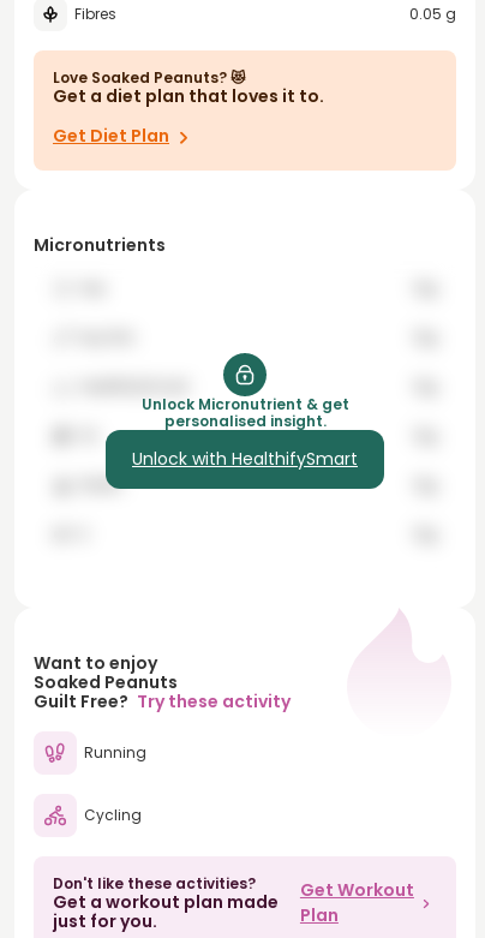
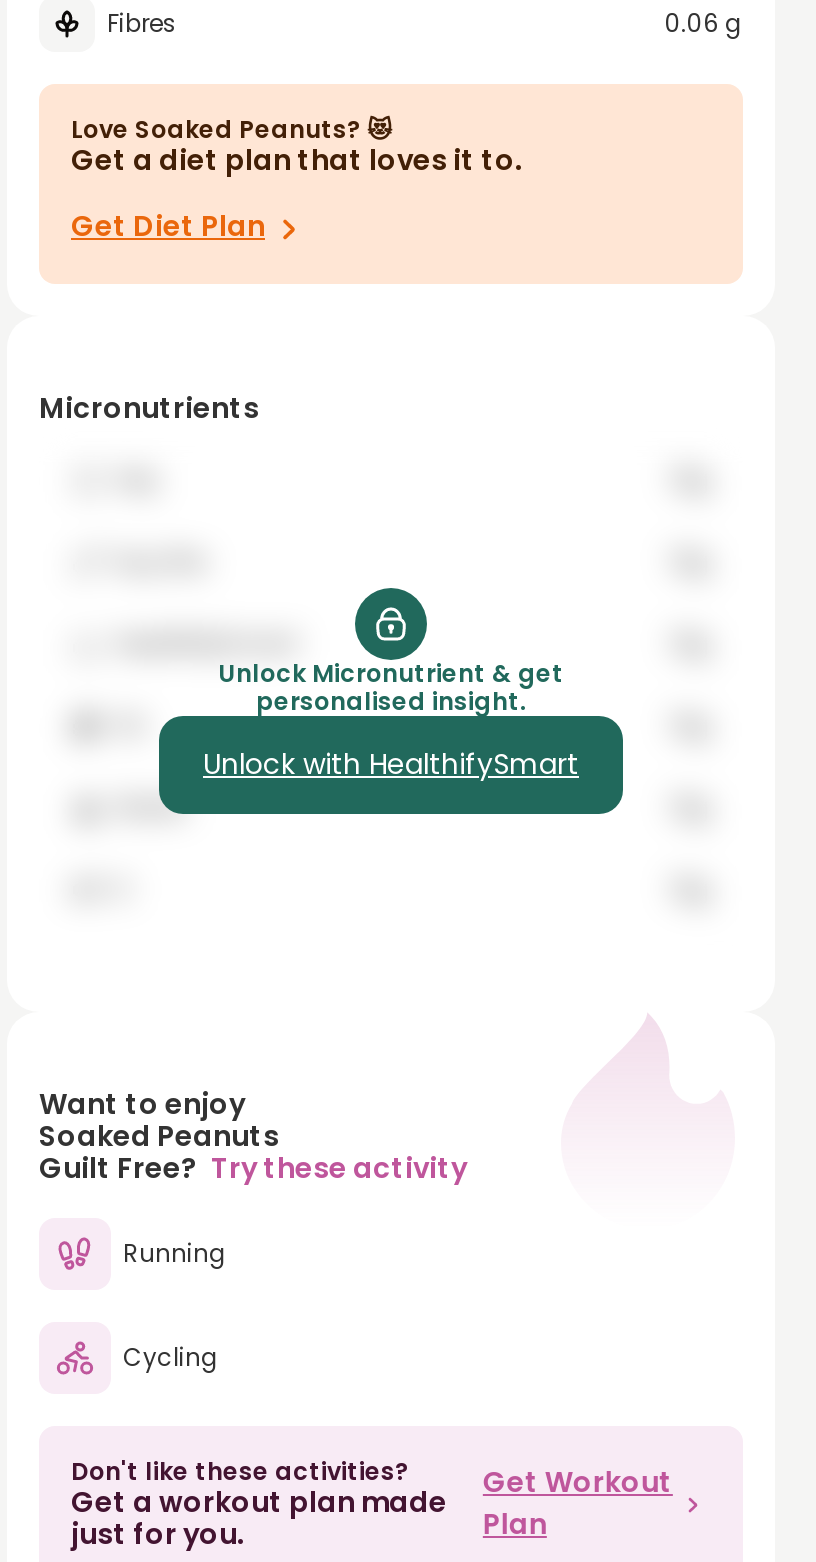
[409,4,456,24] 0.05 g -> [665,6,743,40] 0.06 g

